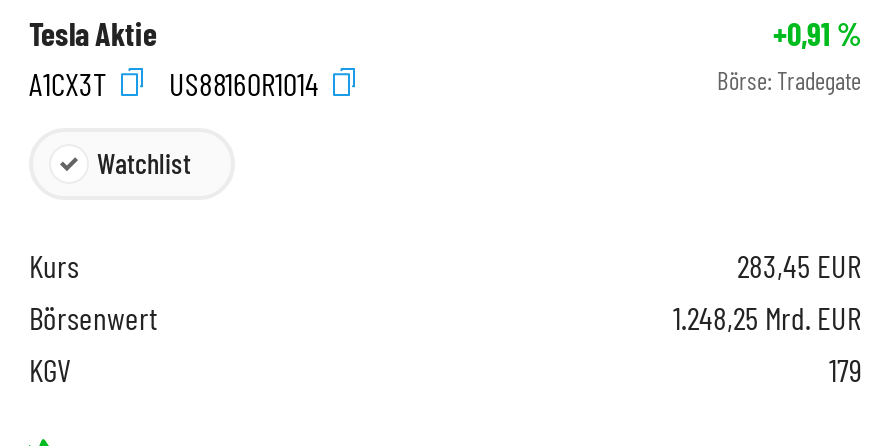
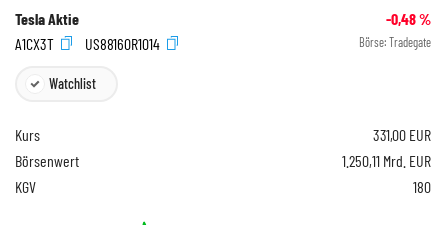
[773,14,861,52] +0,91% -> [386,9,431,28] -0,48%
[737,247,861,285] 283,45 EUR -> [373,125,431,144] 331,00 EUR
[673,299,861,337] 1.248,25 Mrd. EUR -> [342,151,431,170] 1.250,11 Mrd. EUR
[829,351,861,389] 179 -> [413,177,431,196] 180

